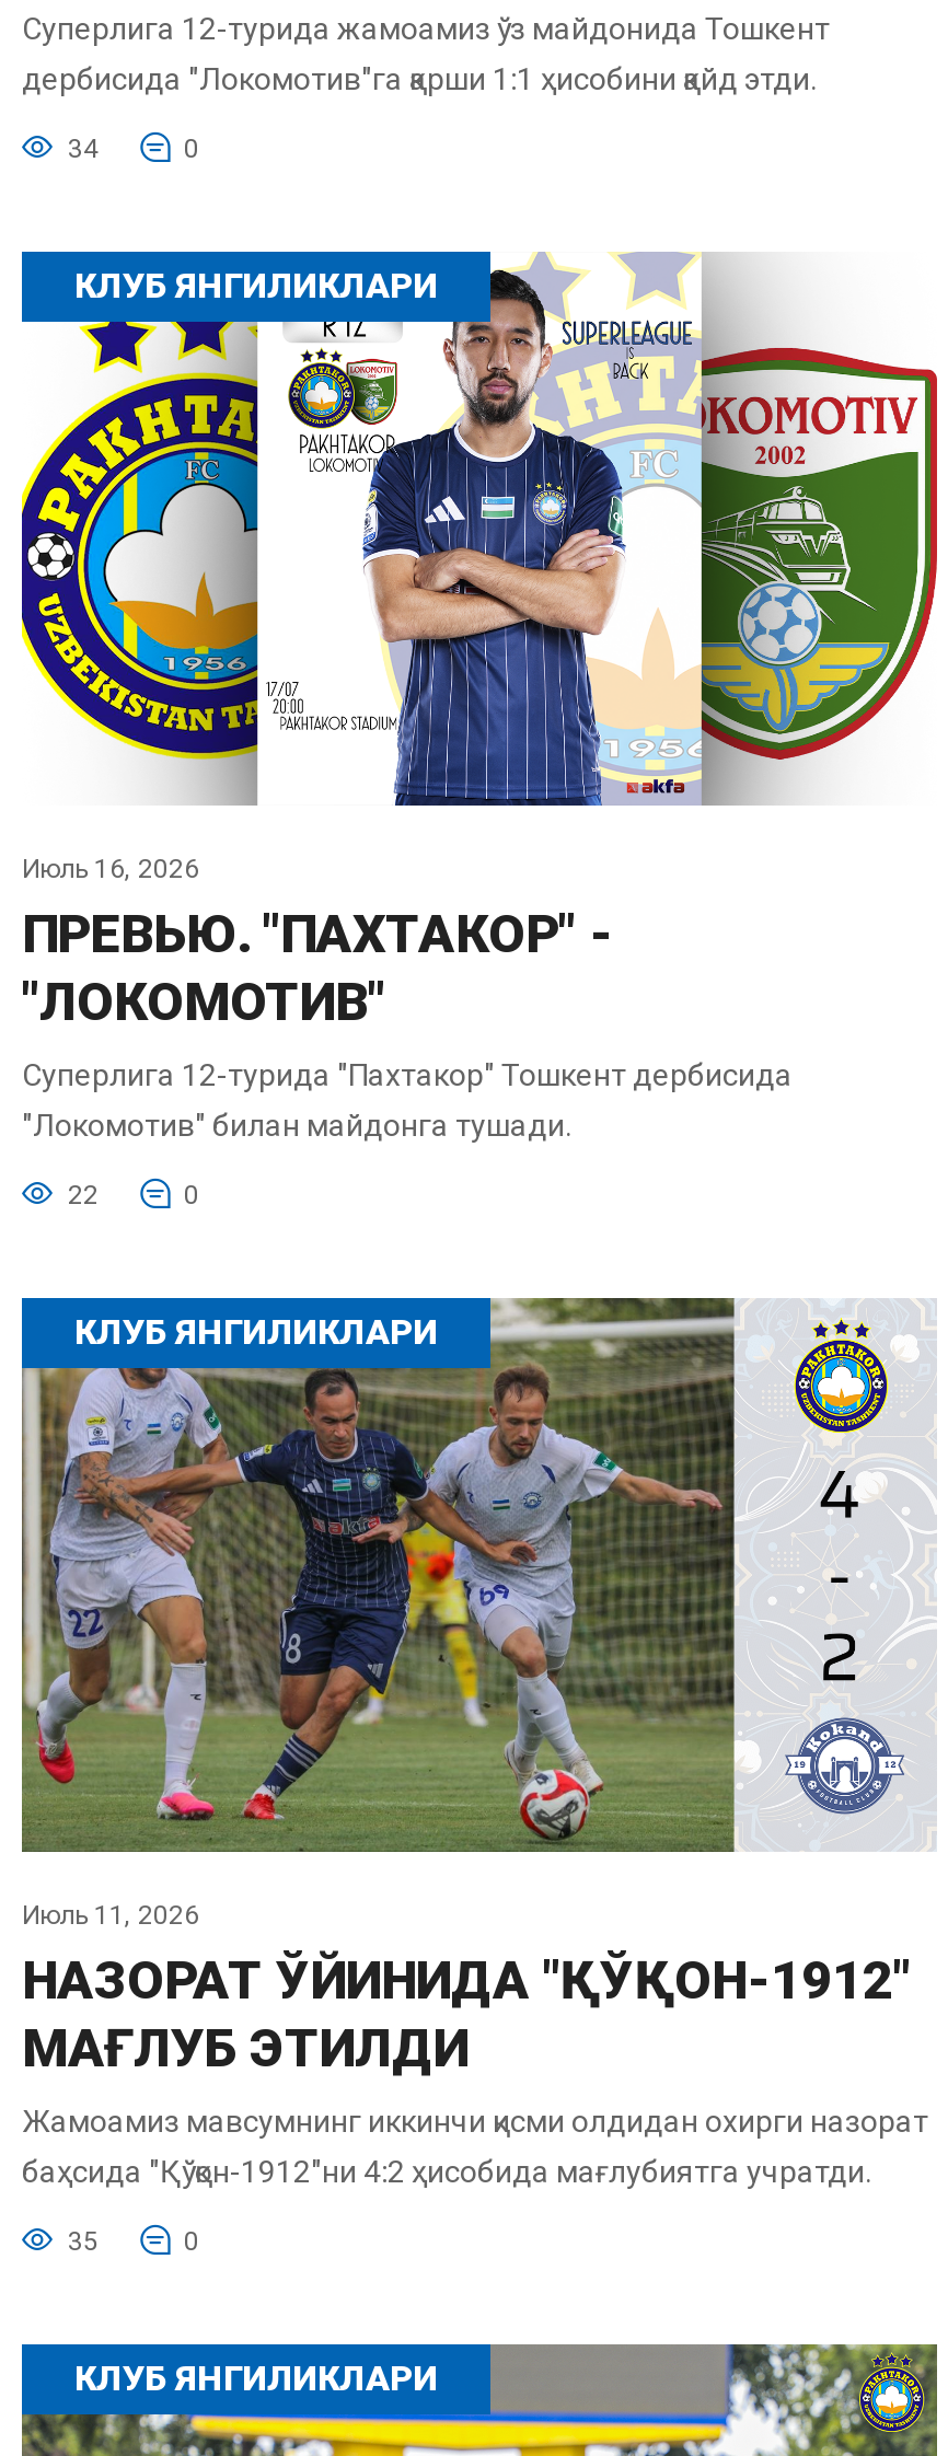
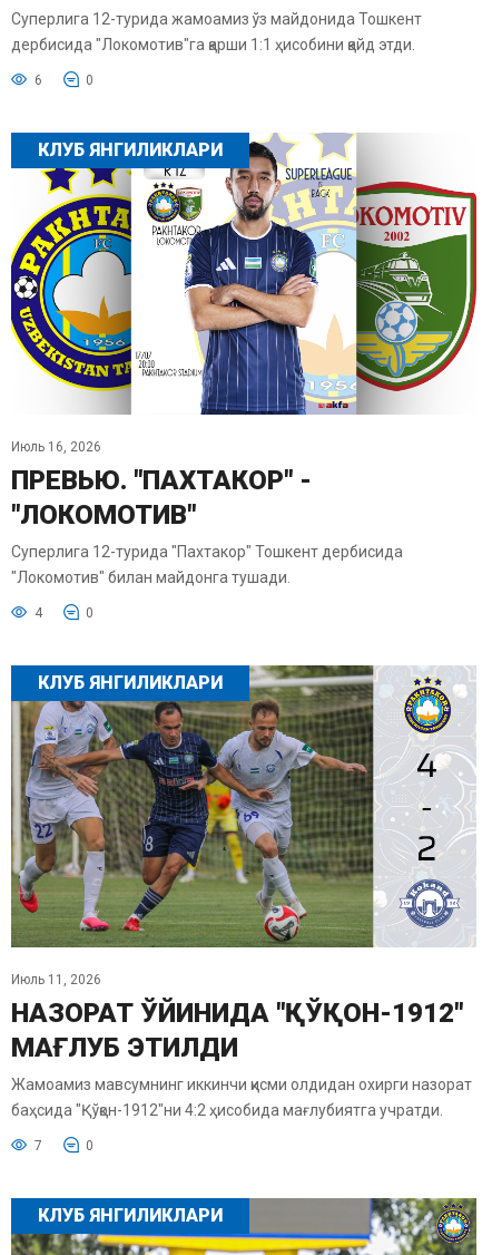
[68,133,99,164] 34 -> [35,72,42,88] 6
[68,1179,99,1210] 22 -> [35,605,42,621] 4
[68,2226,99,2257] 35 -> [35,1138,42,1154] 7

